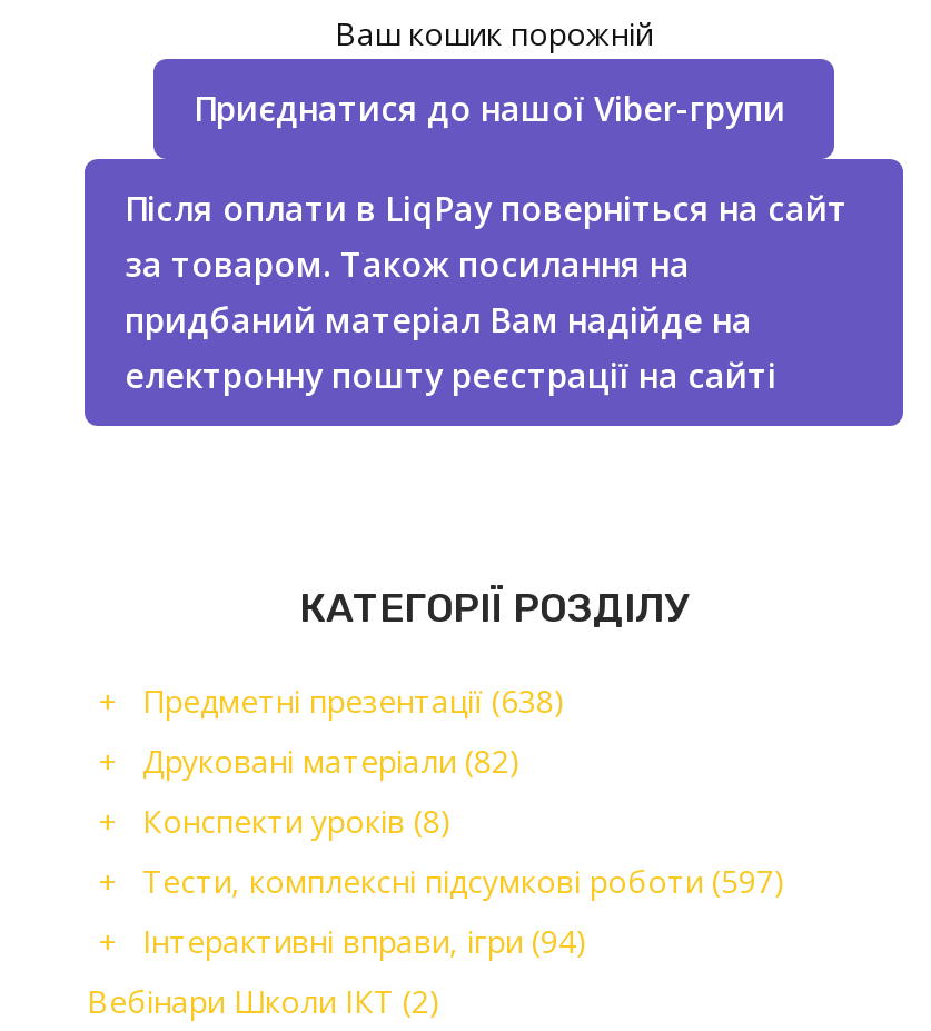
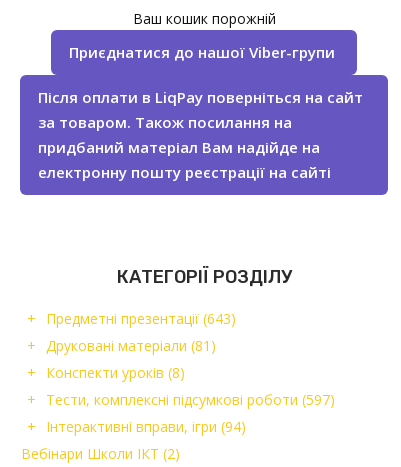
[142,679,565,722] Предметні презентації (638) -> [46,309,236,328] Предметні презентації (643)
[142,739,521,782] Друковані матеріали (82) -> [46,336,216,355] Друковані матеріали (81)

